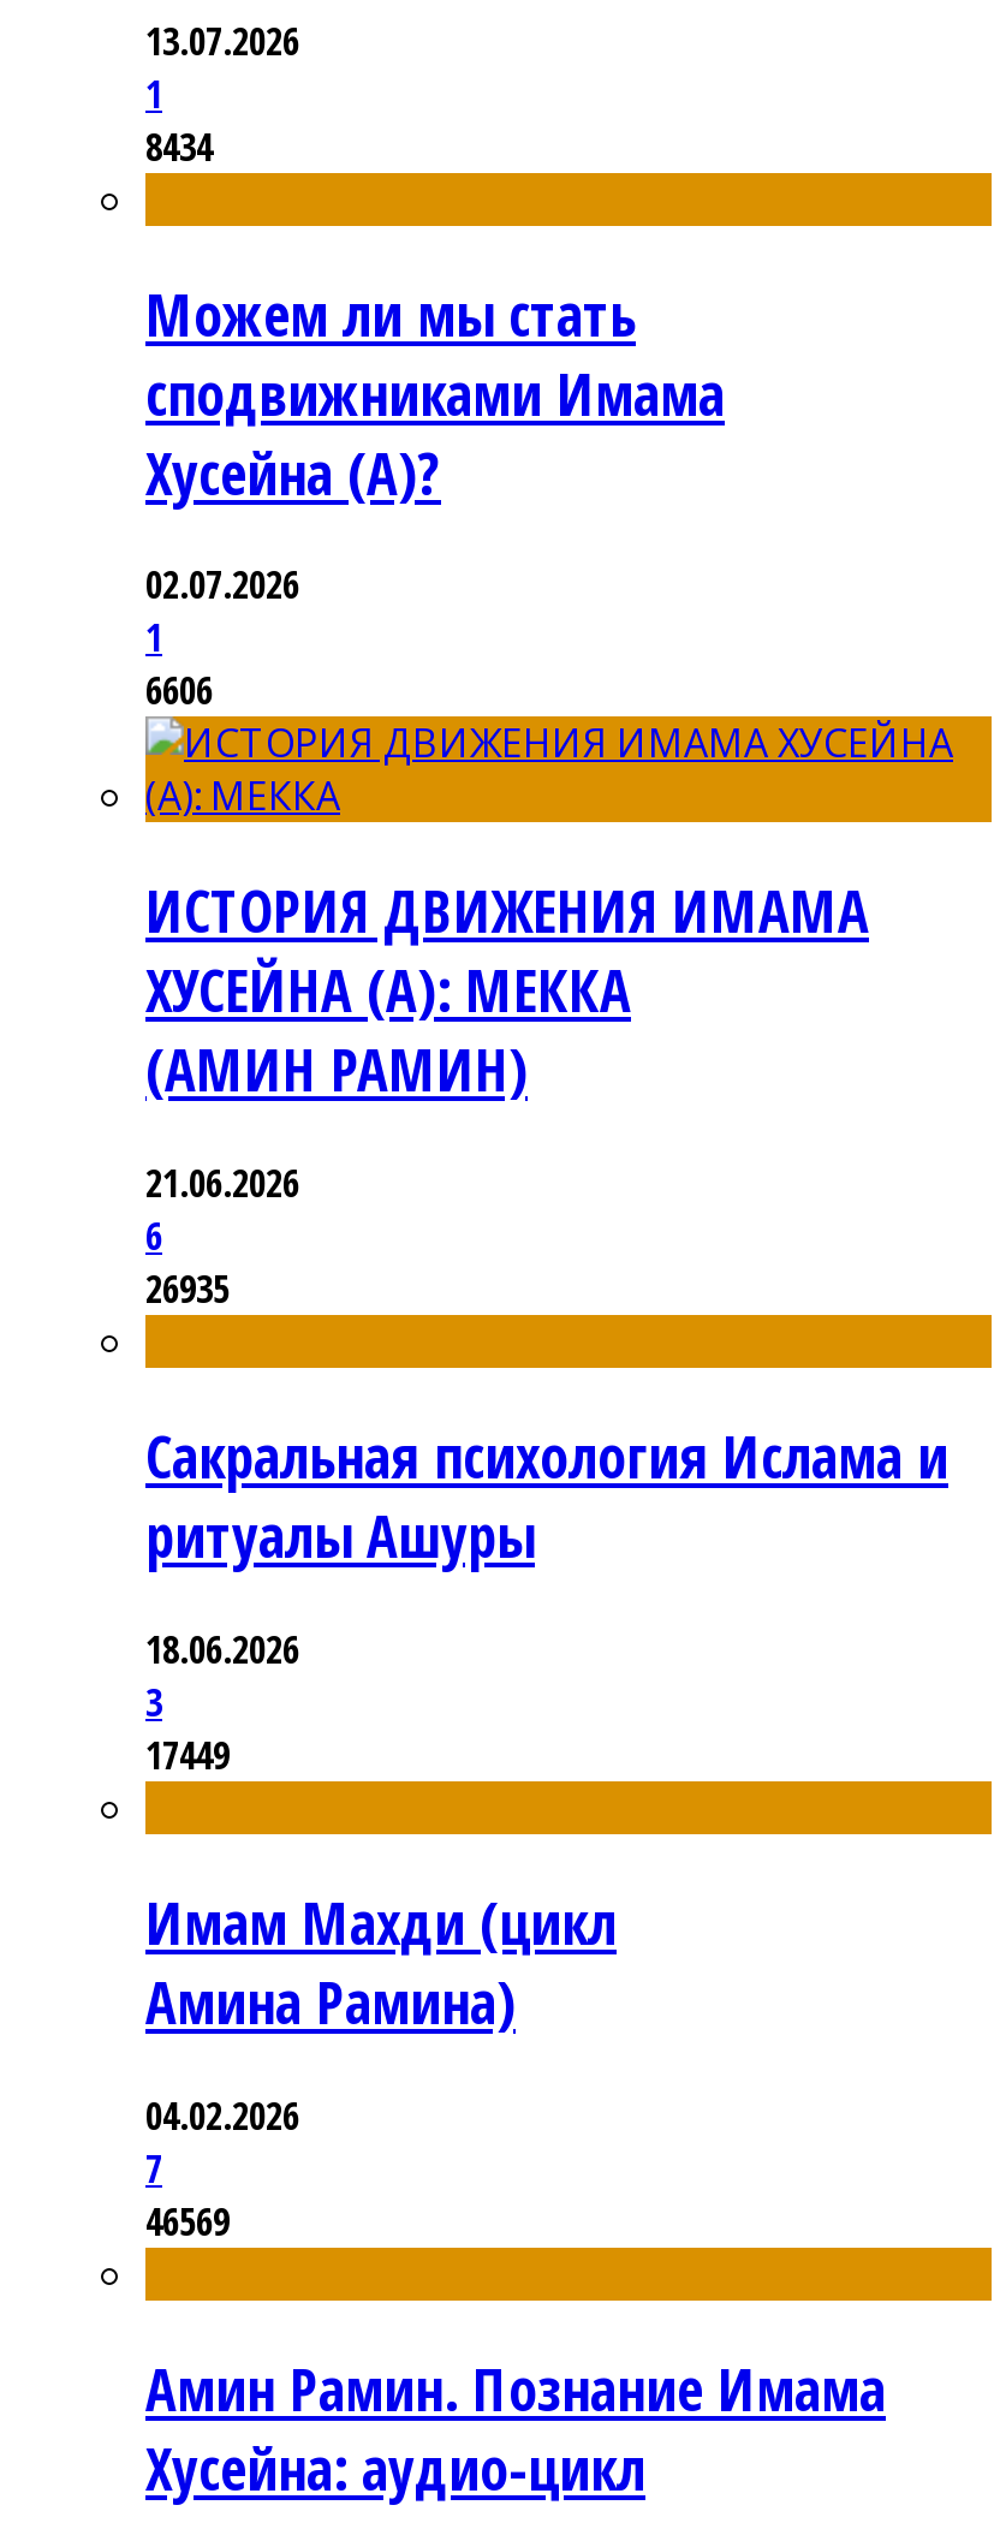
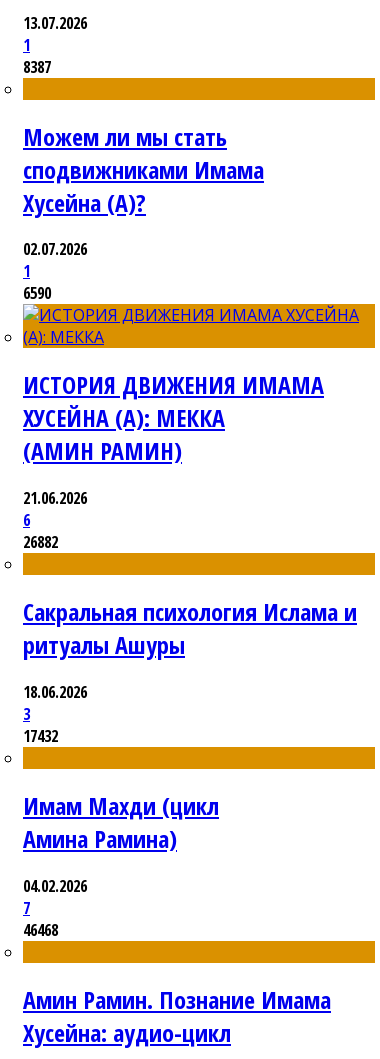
[145,119,213,172] 8434 -> [23,56,51,78] 8387
[145,664,213,717] 6606 -> [23,282,51,304] 6590
[145,1263,230,1315] 26935 -> [23,531,58,553] 26882
[145,1729,230,1782] 17449 -> [23,725,58,747] 17432
[145,2195,230,2247] 46569 -> [23,919,58,941] 46468

